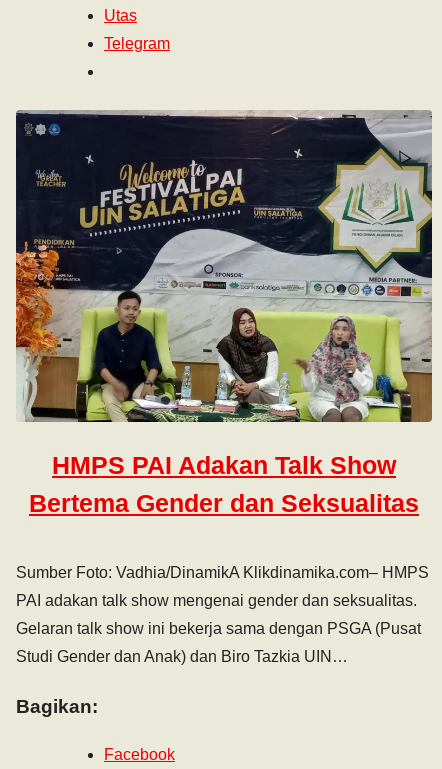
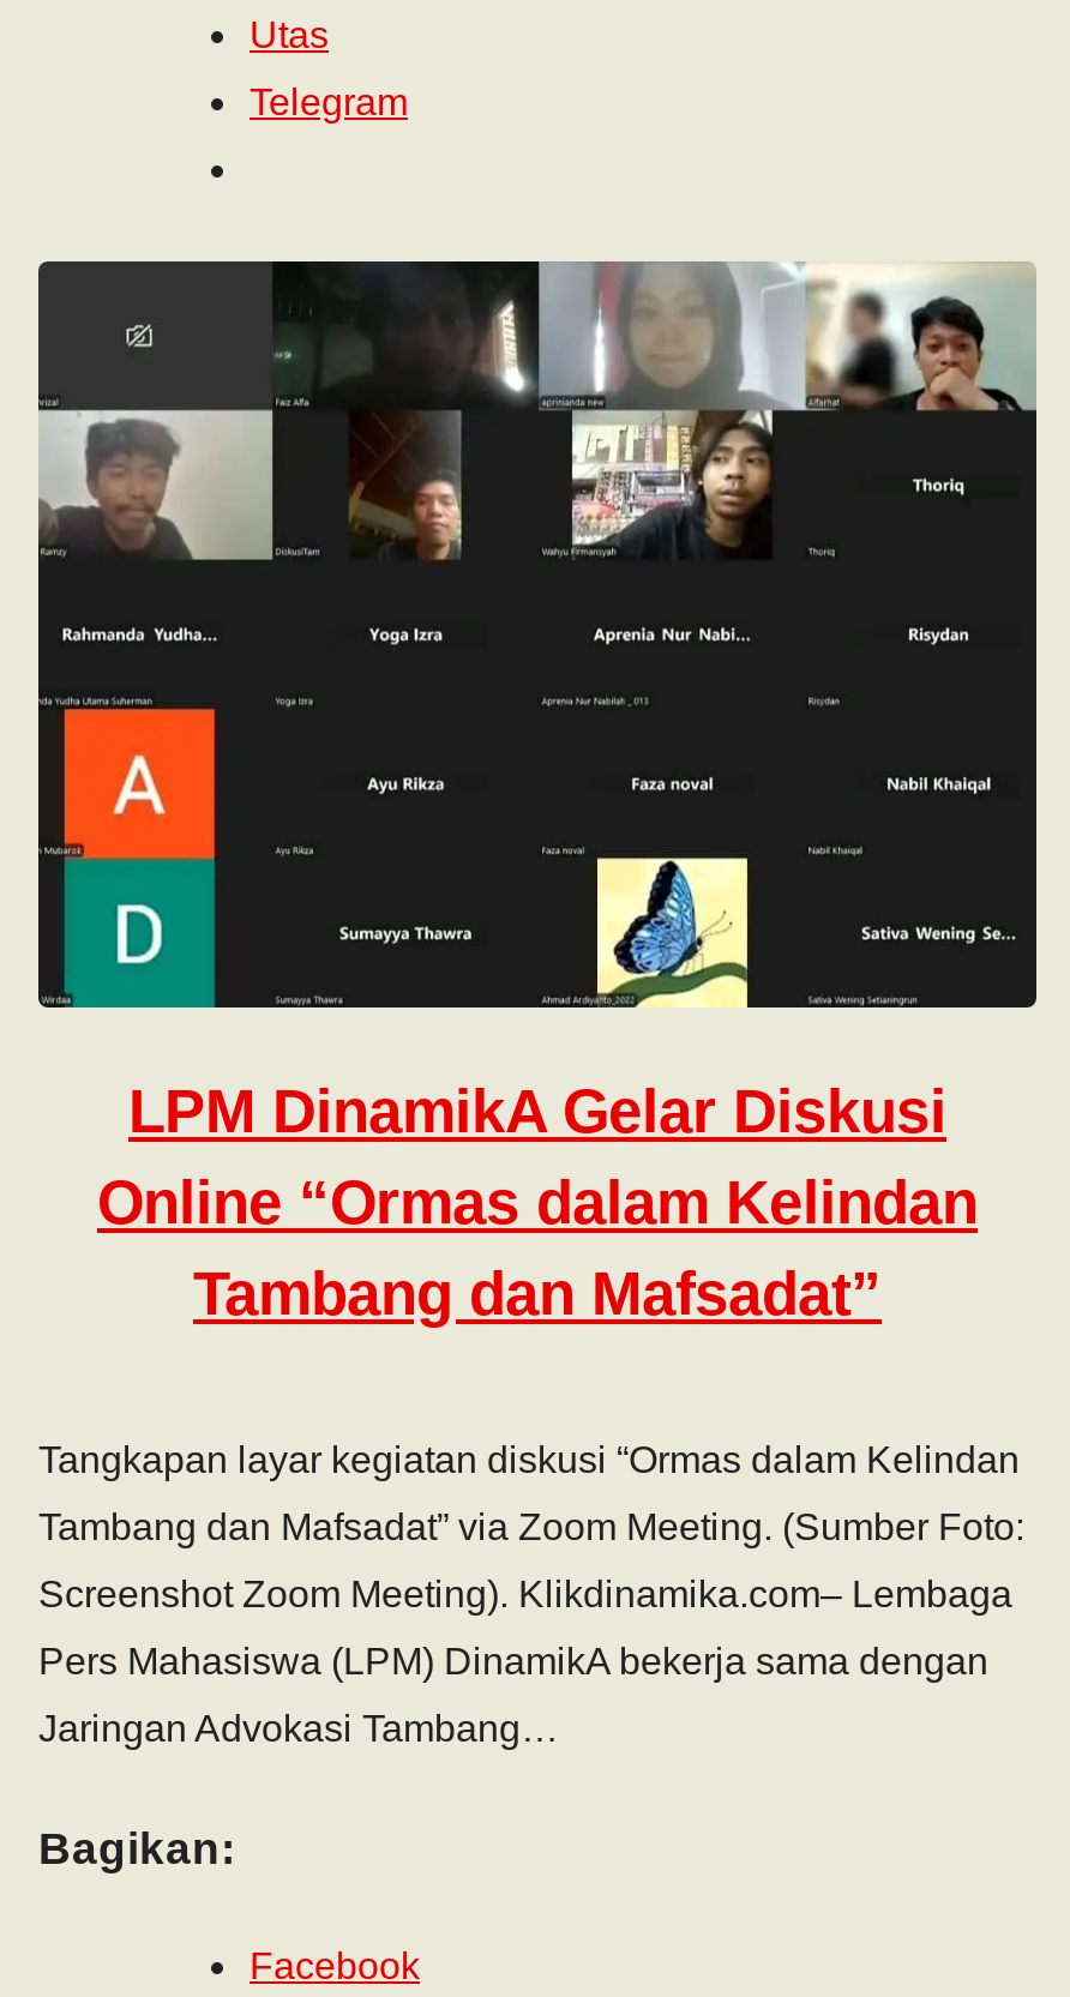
[15,110,433,665] [image] | HMPS PAI Adakan Talk Show | Bertema Gender dan Seksualitas | Sumber Foto: Vadhia/DinamikA Klikdinamika.com– HMPS | PAI adakan talk show mengenai gender dan seksualitas. | Gelaran talk show ini bekerja sama dengan PSGA (Pusat | Studi Gender dan Anak) dan Biro Tazkia UIN… -> [36,260,1039,1749] [image] | LPM DinamikA Gelar Diskusi | Online “Ormas dalam Kelindan | Tambang dan Mafsadat” | Tangkapan layar kegiatan diskusi “Ormas dalam Kelindan | Tambang dan Mafsadat” via Zoom Meeting. (Sumber Foto: | Screenshot Zoom Meeting). Klikdinamika.com– Lembaga | Pers Mahasiswa (LPM) DinamikA bekerja sama dengan | Jaringan Advokasi Tambang…

